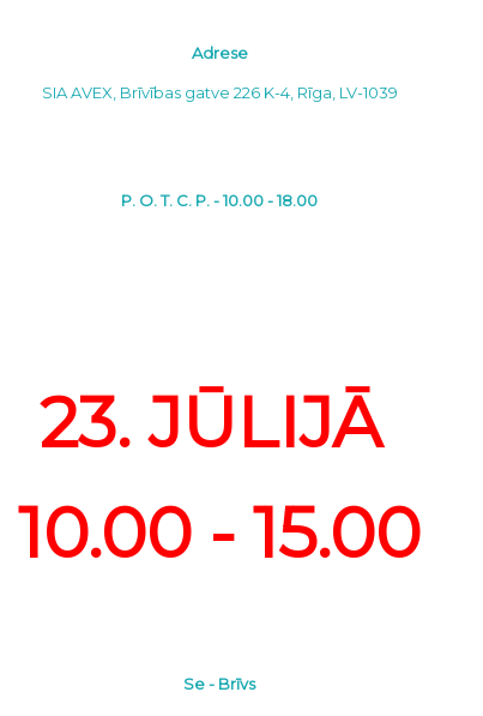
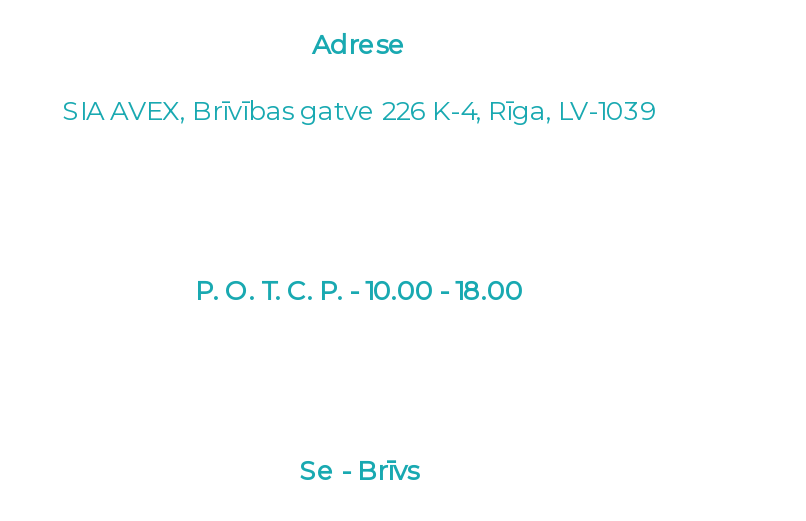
[18,380,421,574] 23. JŪLIJĀ | 10.00 - 15.00 -> none

